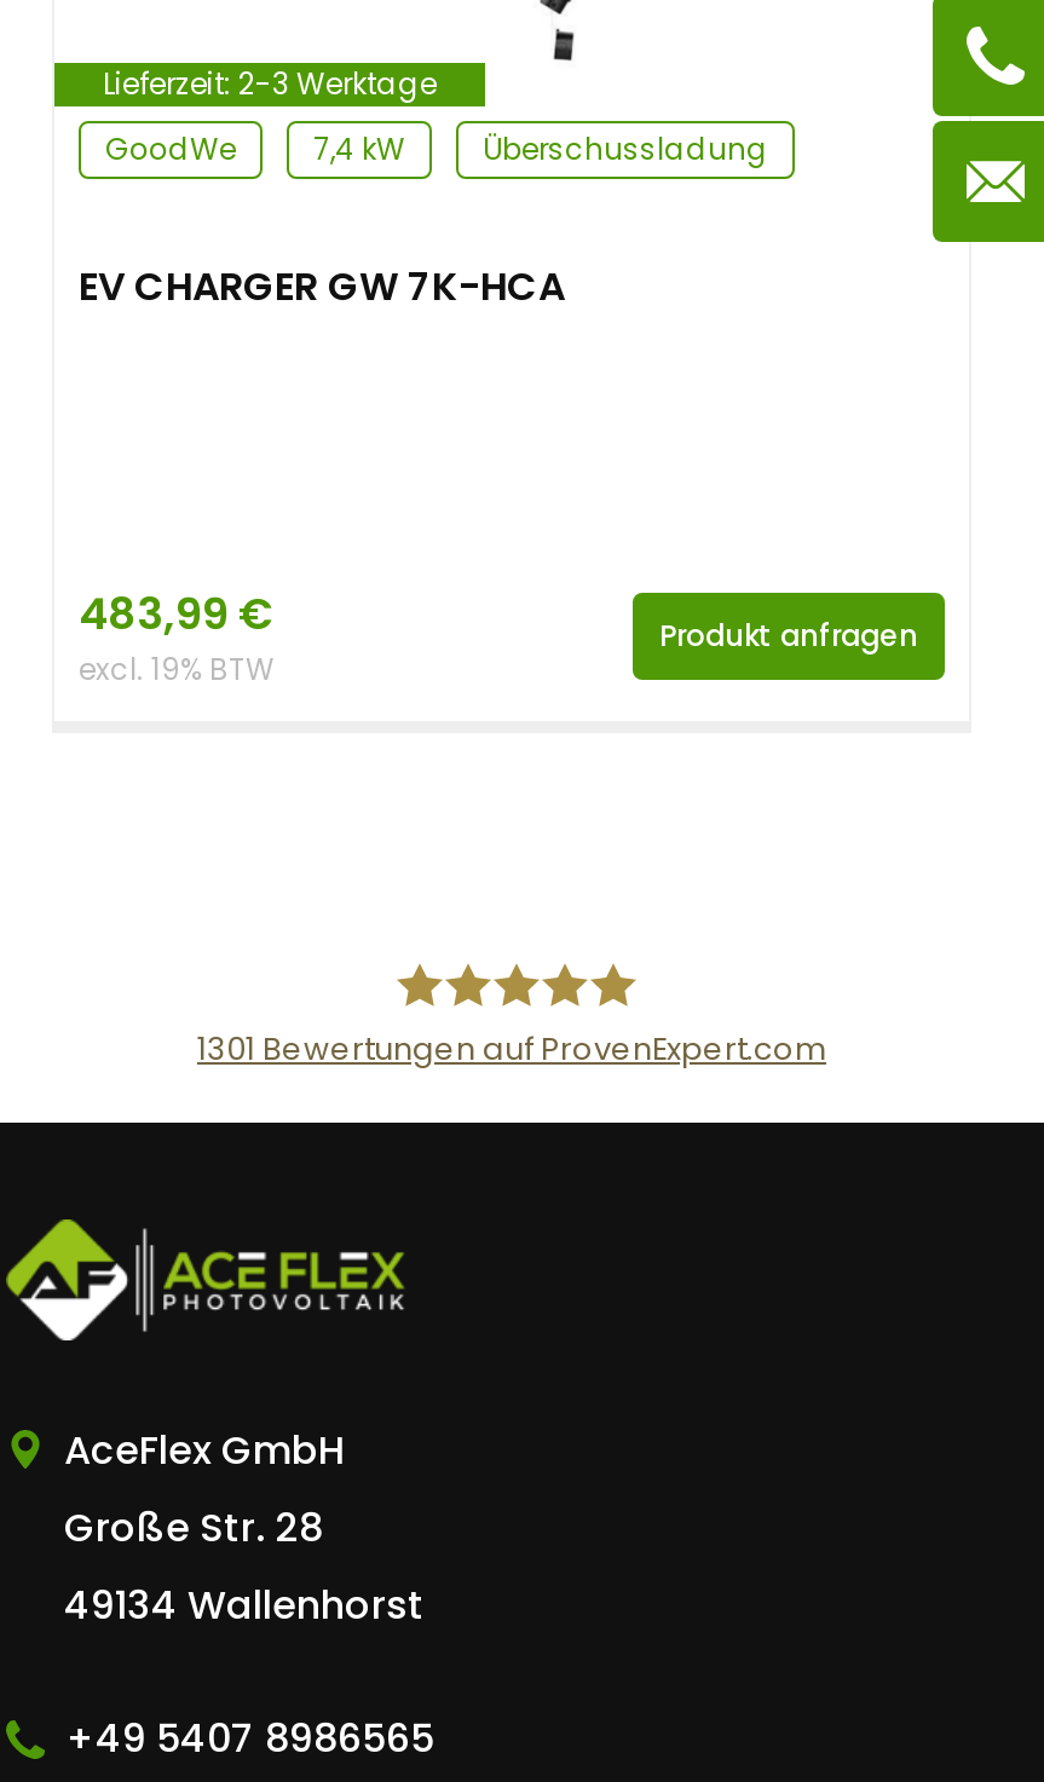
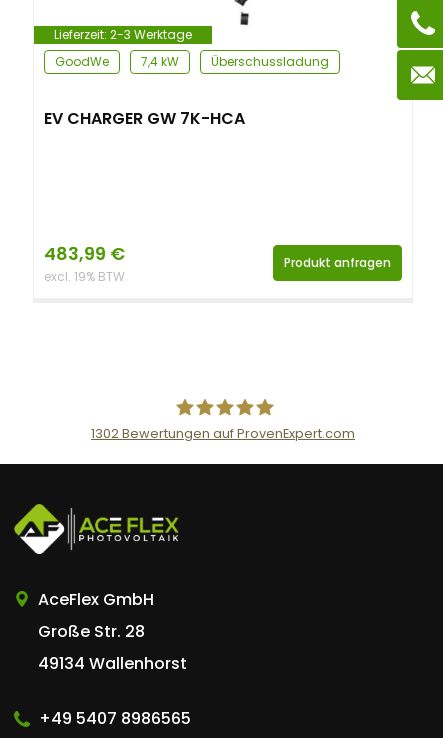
[197,1027,826,1068] 1301 Bewertungen auf ProvenExpert.com -> [91,425,355,442] 1302 Bewertungen auf ProvenExpert.com

